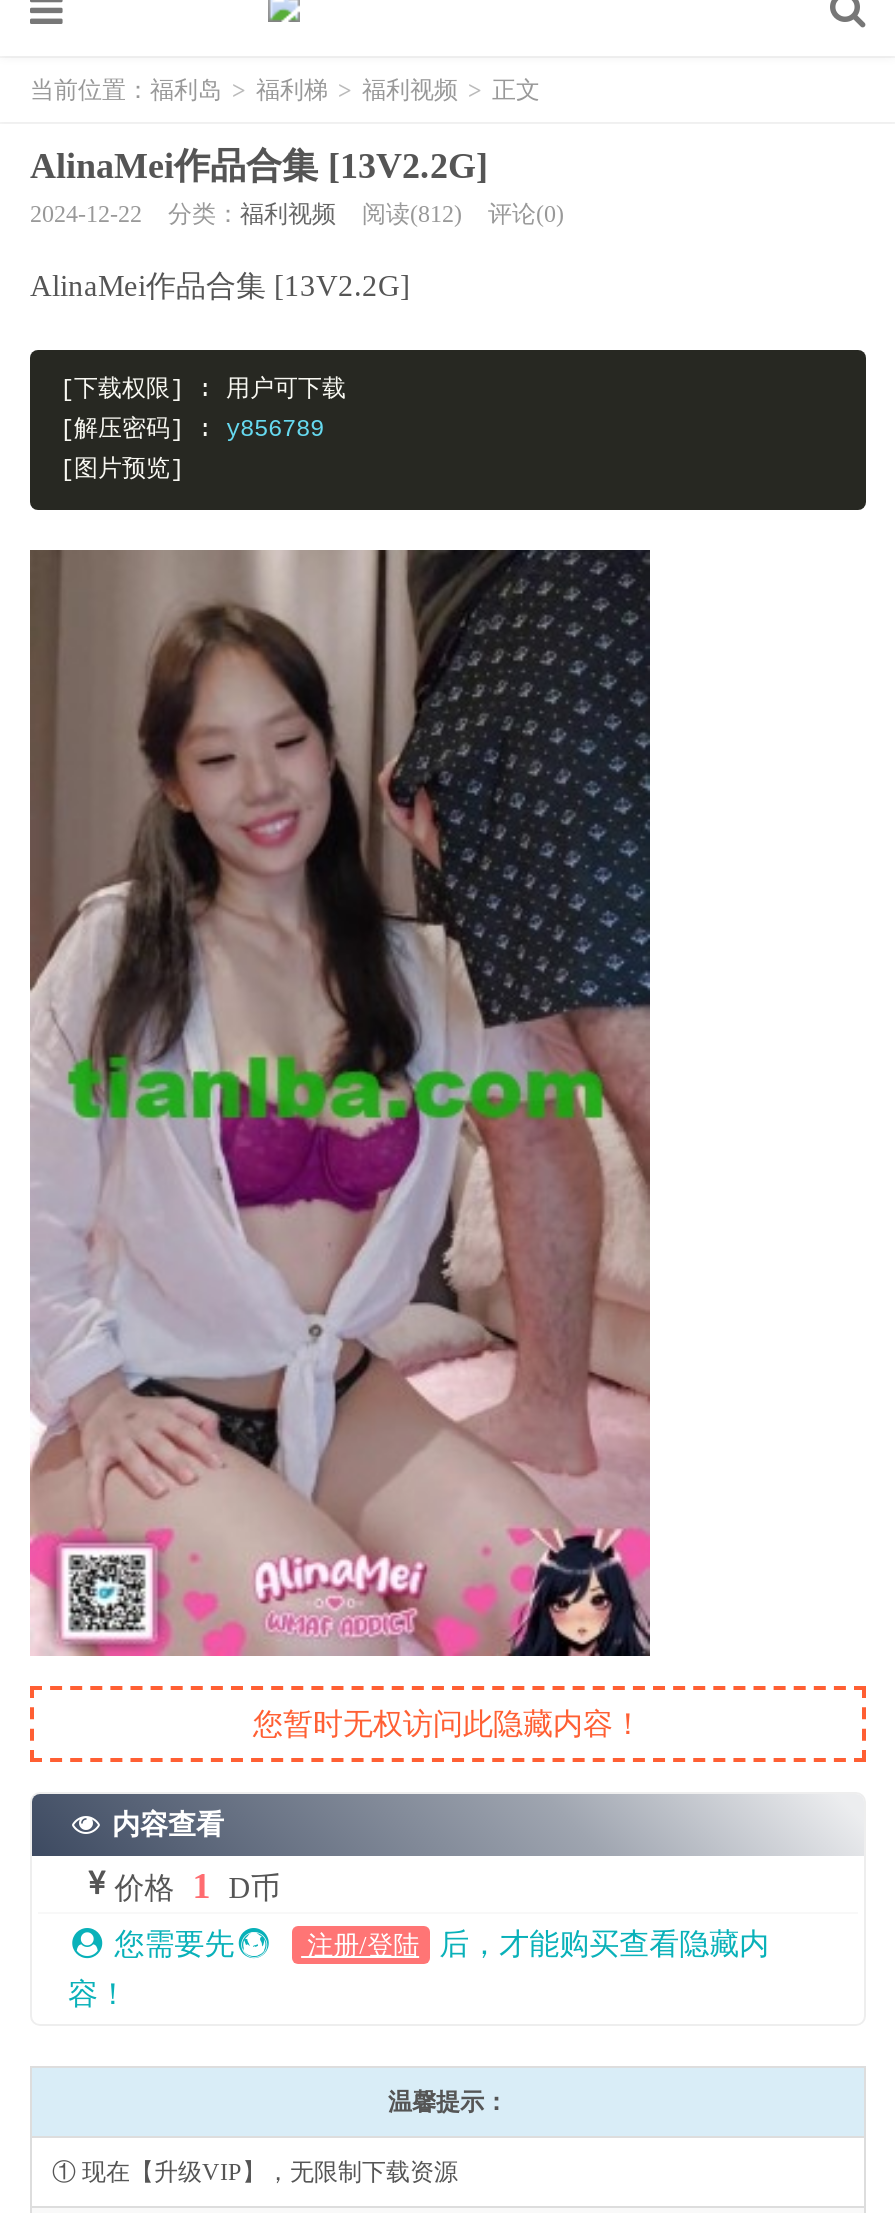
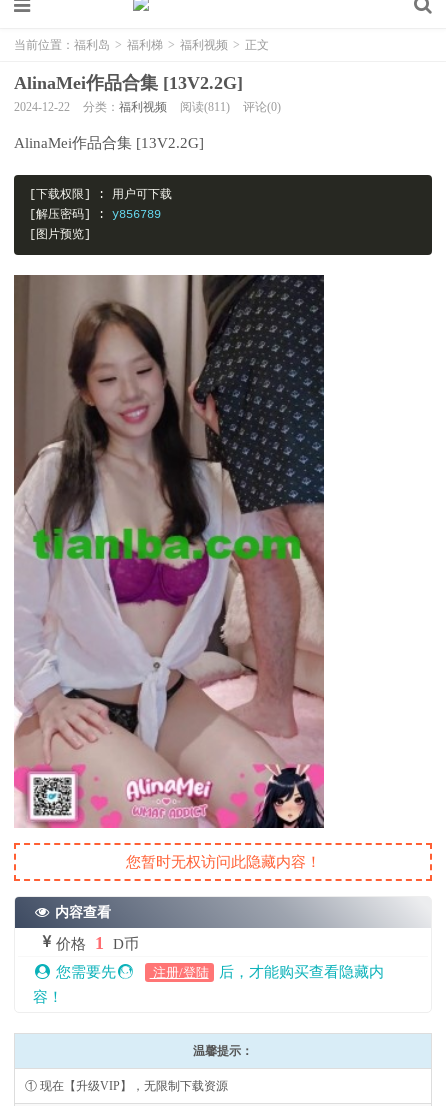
[30,200,564,228] 2024-12-22 分类：福利视频 阅读(812) 评论(0) -> [14,100,281,114] 2024-12-22 分类：福利视频 阅读(811) 评论(0)

